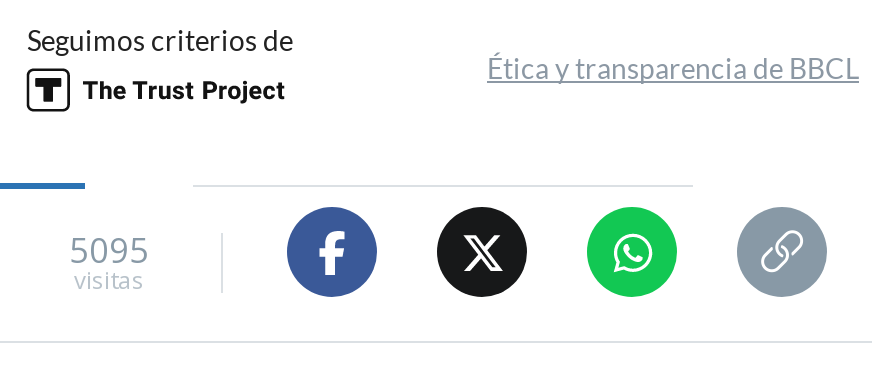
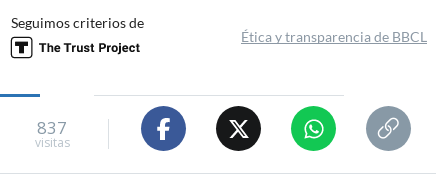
[69,227,149,273] 5095 -> [37,116,67,139] 837

